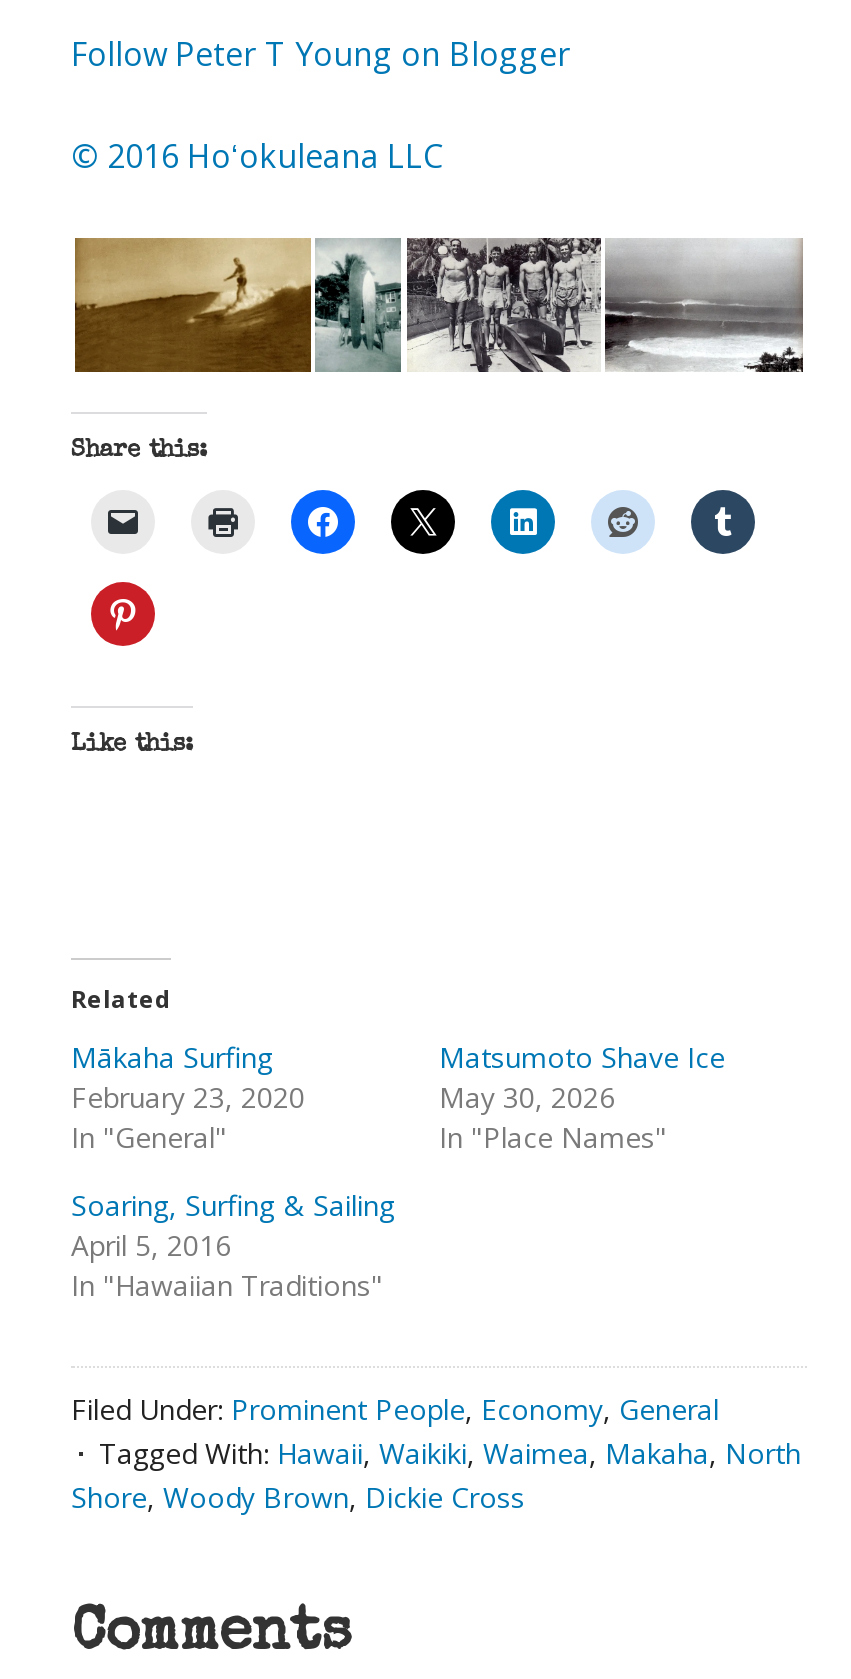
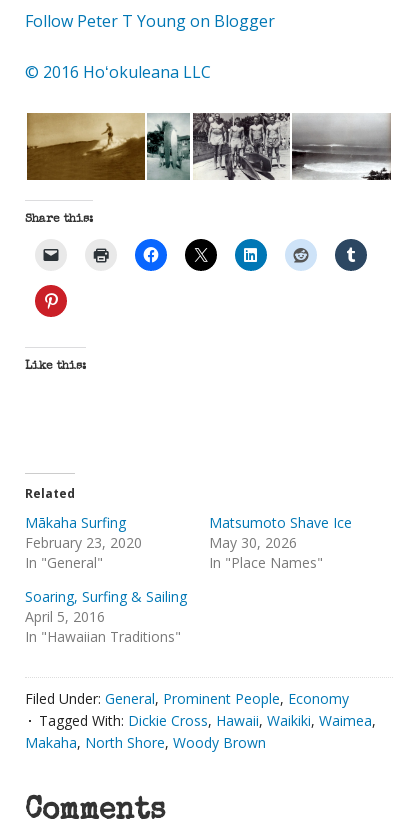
[71,1390,801,1516] Filed Under: Prominent People, Economy, General | Tagged With: Hawaii, Waikiki, Waimea, Makaha, North | Shore, Woody Brown, Dickie Cross -> [25,689,376,752] Filed Under: General, Prominent People, Economy | Tagged With: Dickie Cross, Hawaii, Waikiki, Waimea, | Makaha, North Shore, Woody Brown

